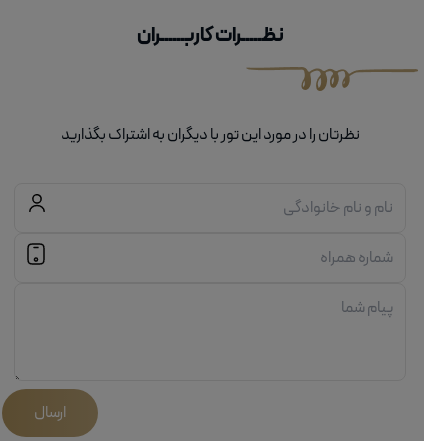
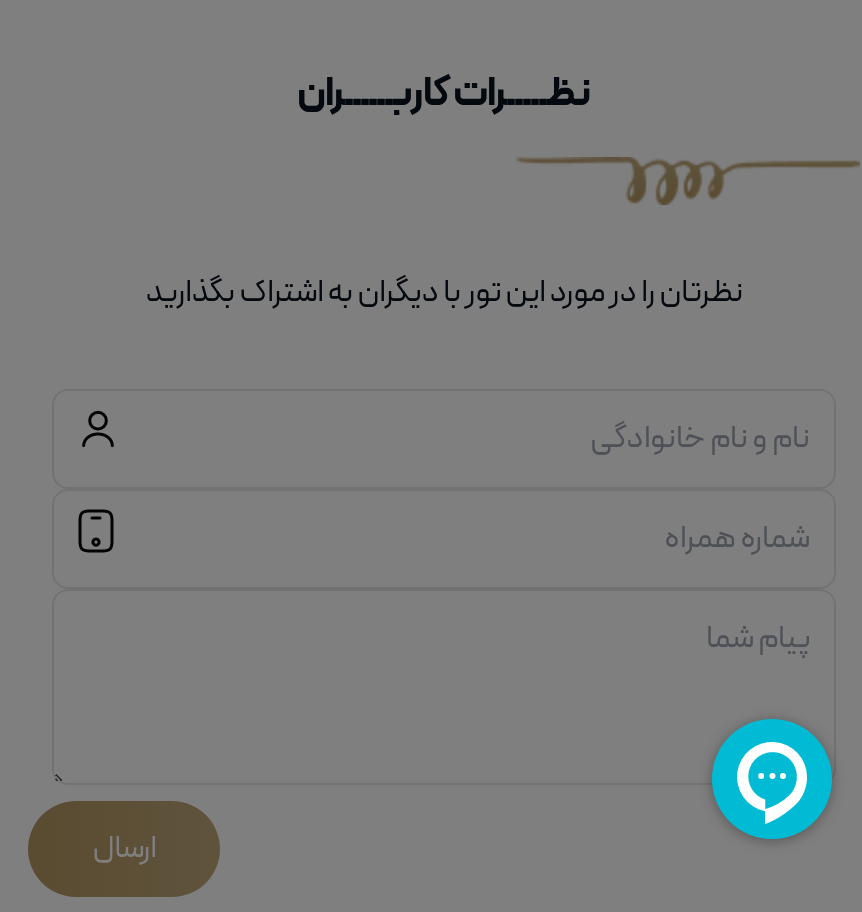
none -> [710,717,834,843] [image]

